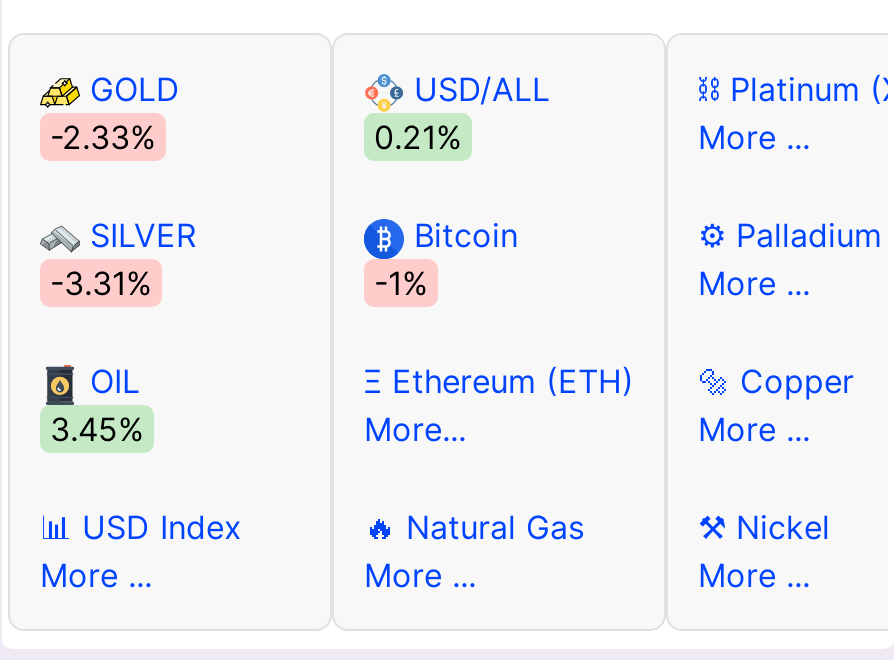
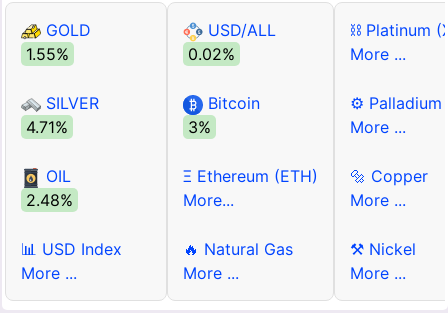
[50,118,156,158] -2.33% -> [26,44,69,64] 1.55%
[374,118,462,158] 0.21% -> [188,44,235,64] 0.02%
[50,264,152,304] -3.31% -> [26,117,68,137] 4.71%
[374,264,428,304] -1% -> [188,117,211,137] 3%
[50,410,144,450] 3.45% -> [26,190,73,210] 2.48%

